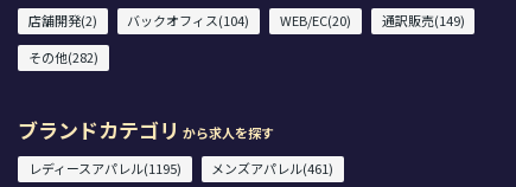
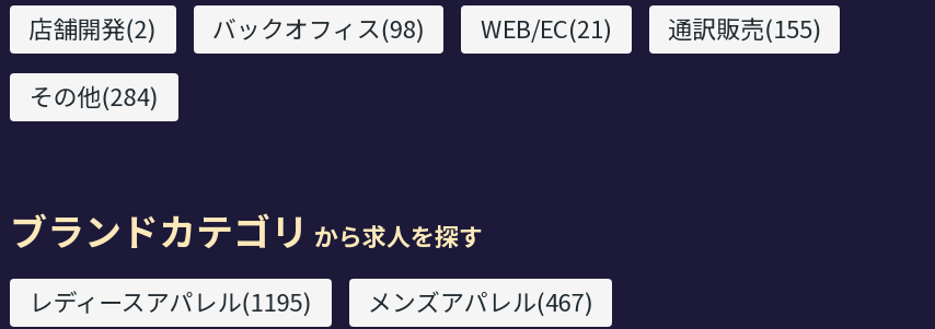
[127,11,465,30] バックオフィス(104) | WEB/EC(20) | 通訳販売(149) -> [212,10,821,45] バックオフィス(98) | WEB/EC(21) | 通訳販売(155)
[28,48,98,67] その他(282) -> [29,78,158,113] その他(284)
[212,159,334,178] メンズアパレル(461) -> [368,284,593,319] メンズアパレル(467)

